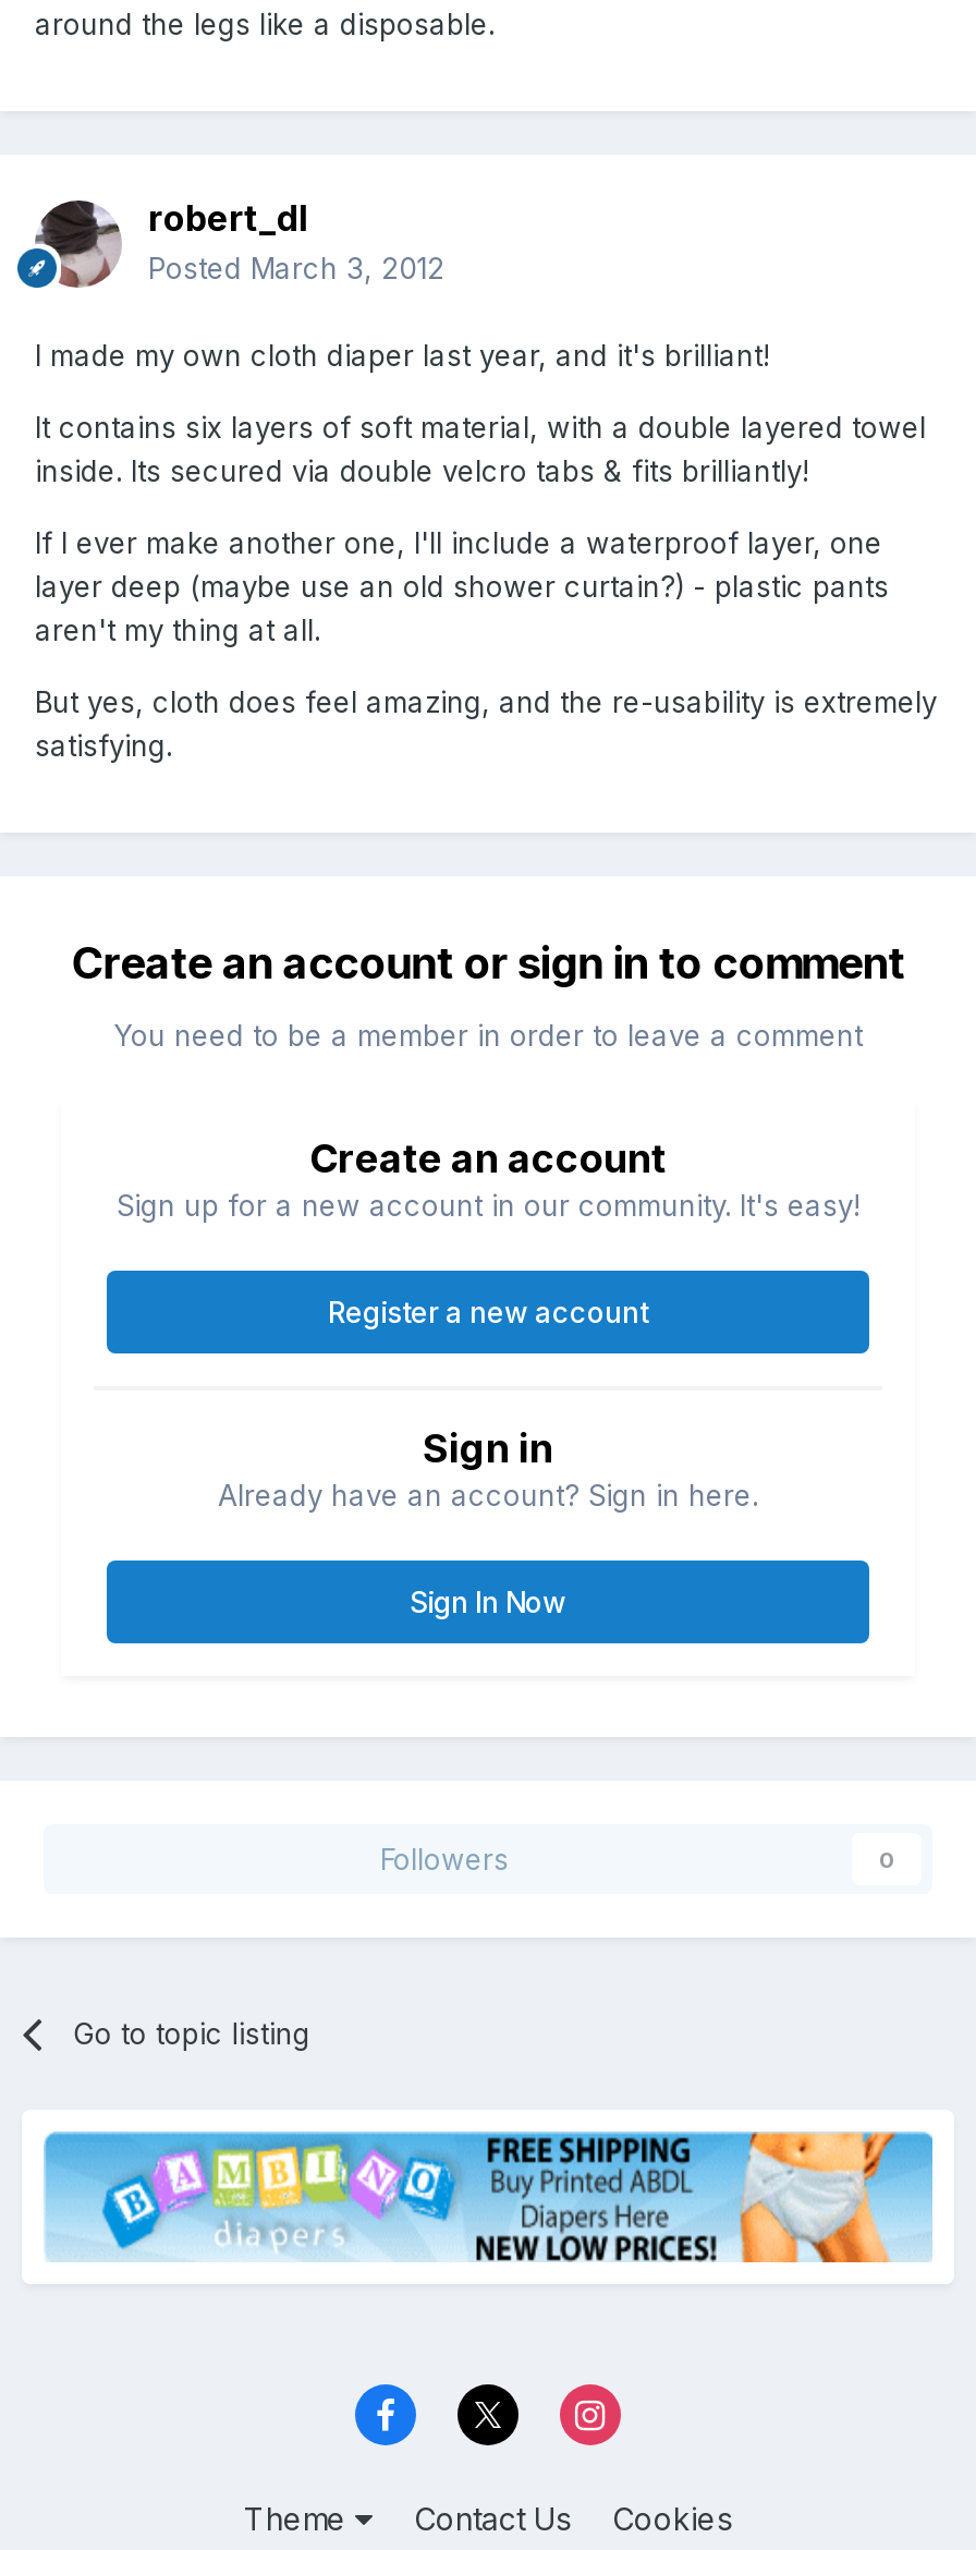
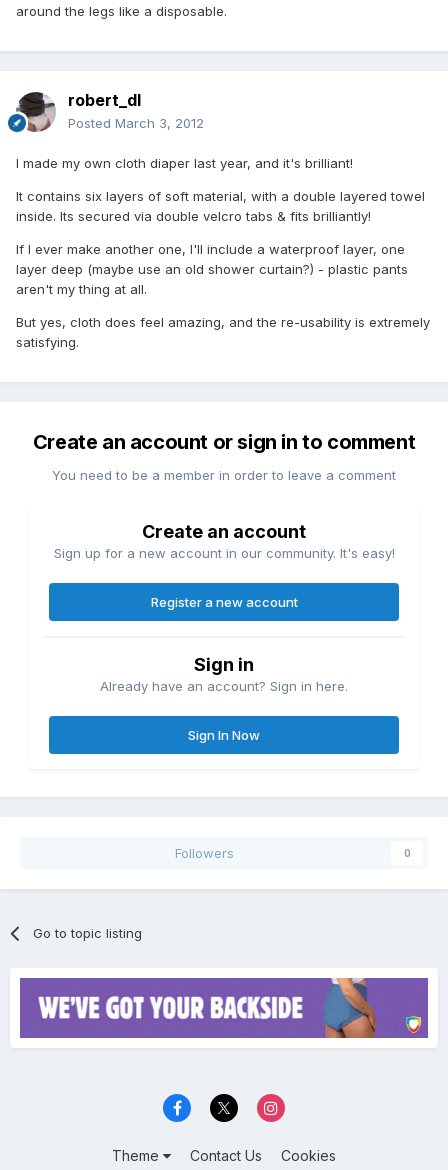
[44,2129,935,2264] [image] -> [19,977,429,1039] [image]

